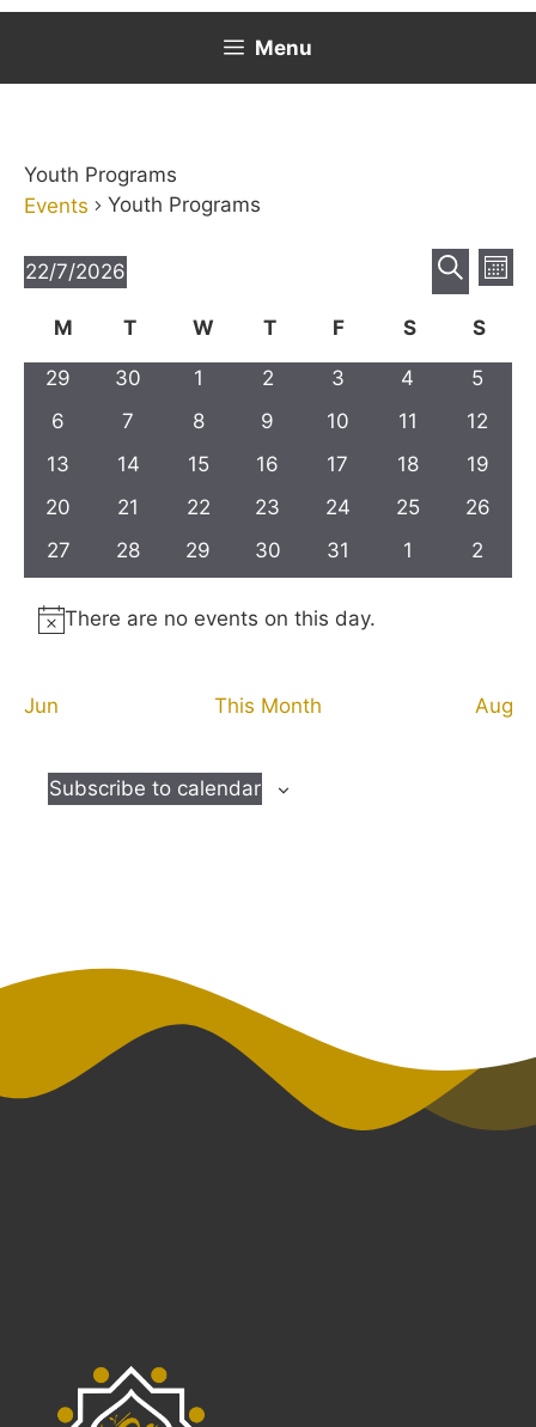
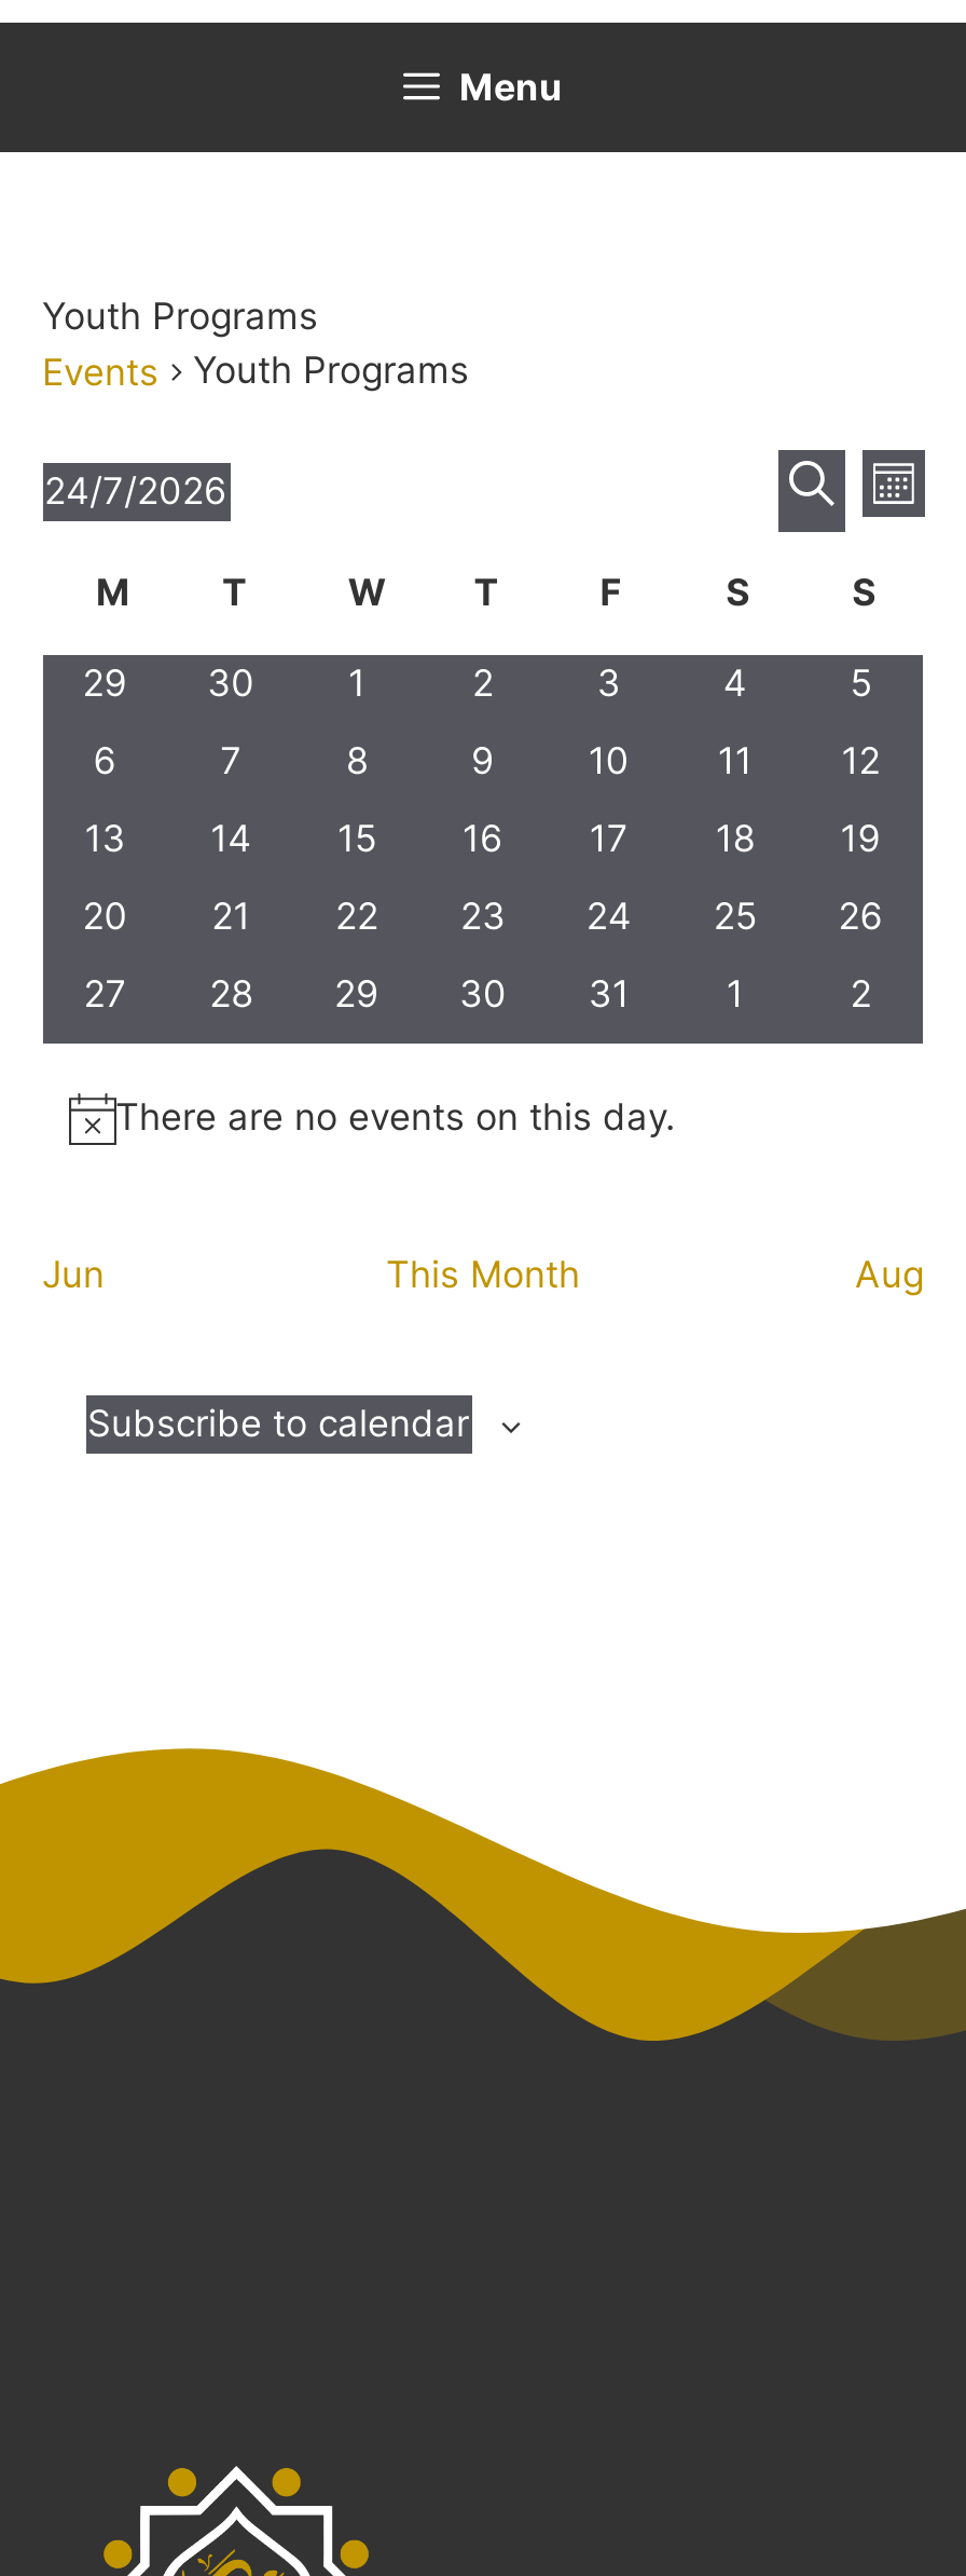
[25,259,125,283] 22/7/2026 -> [44,469,227,512] 24/7/2026

